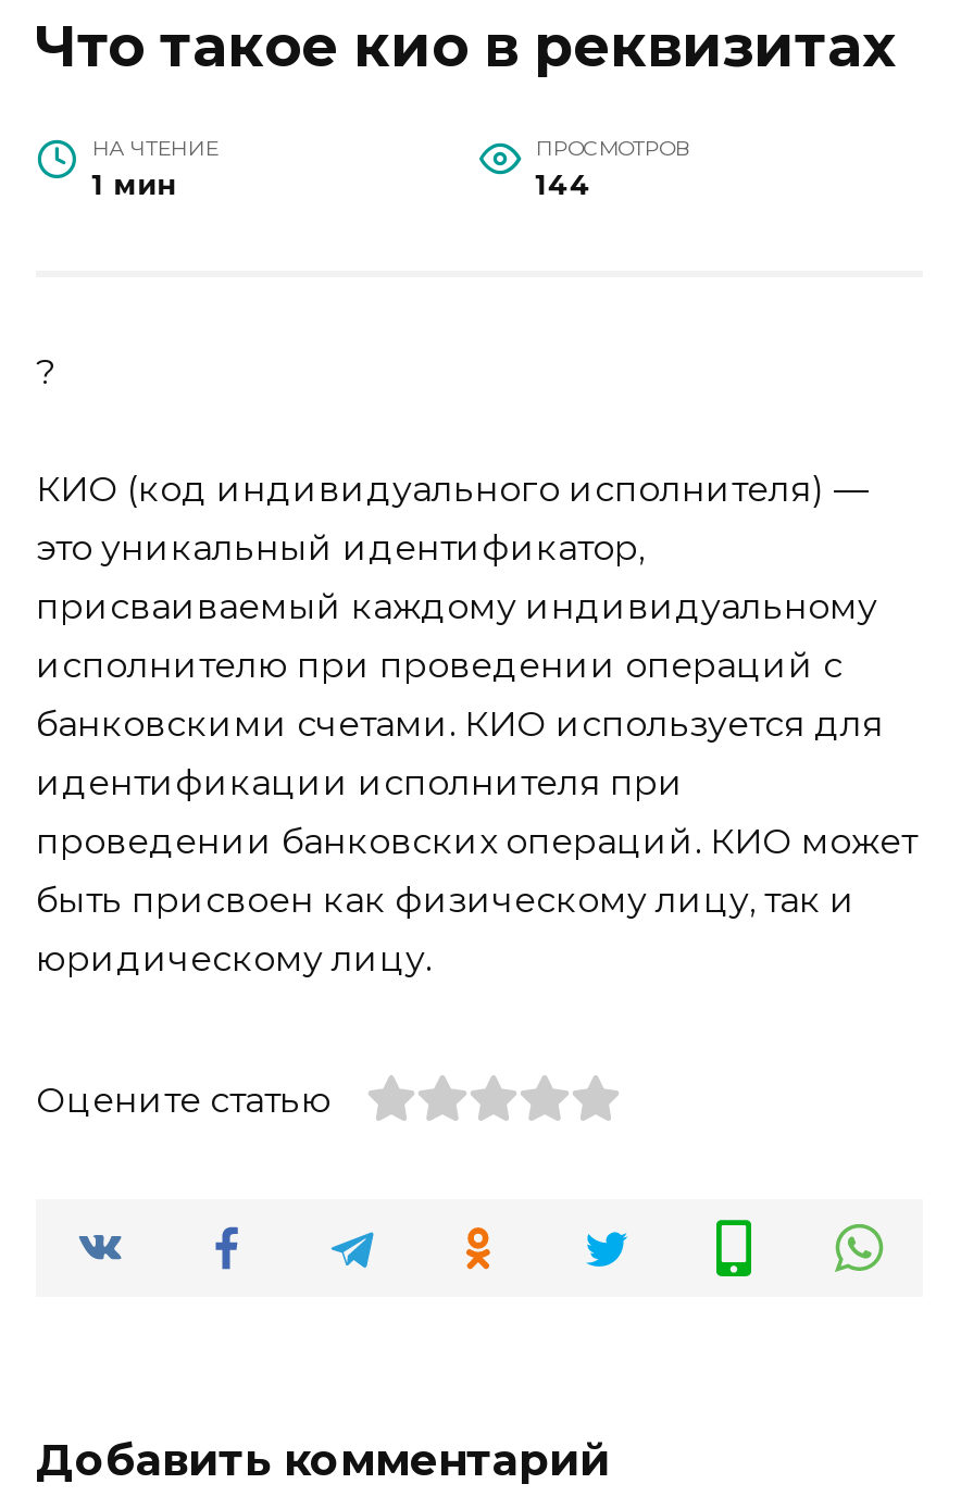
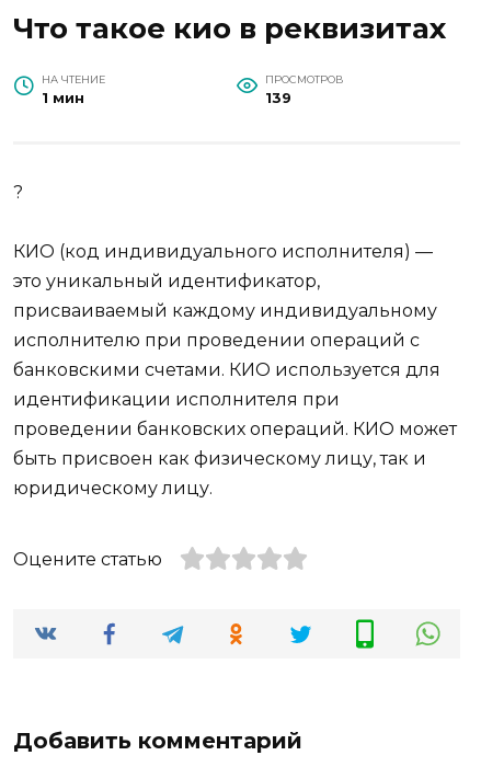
[535,168,592,201] 144 -> [265,90,291,106] 139

